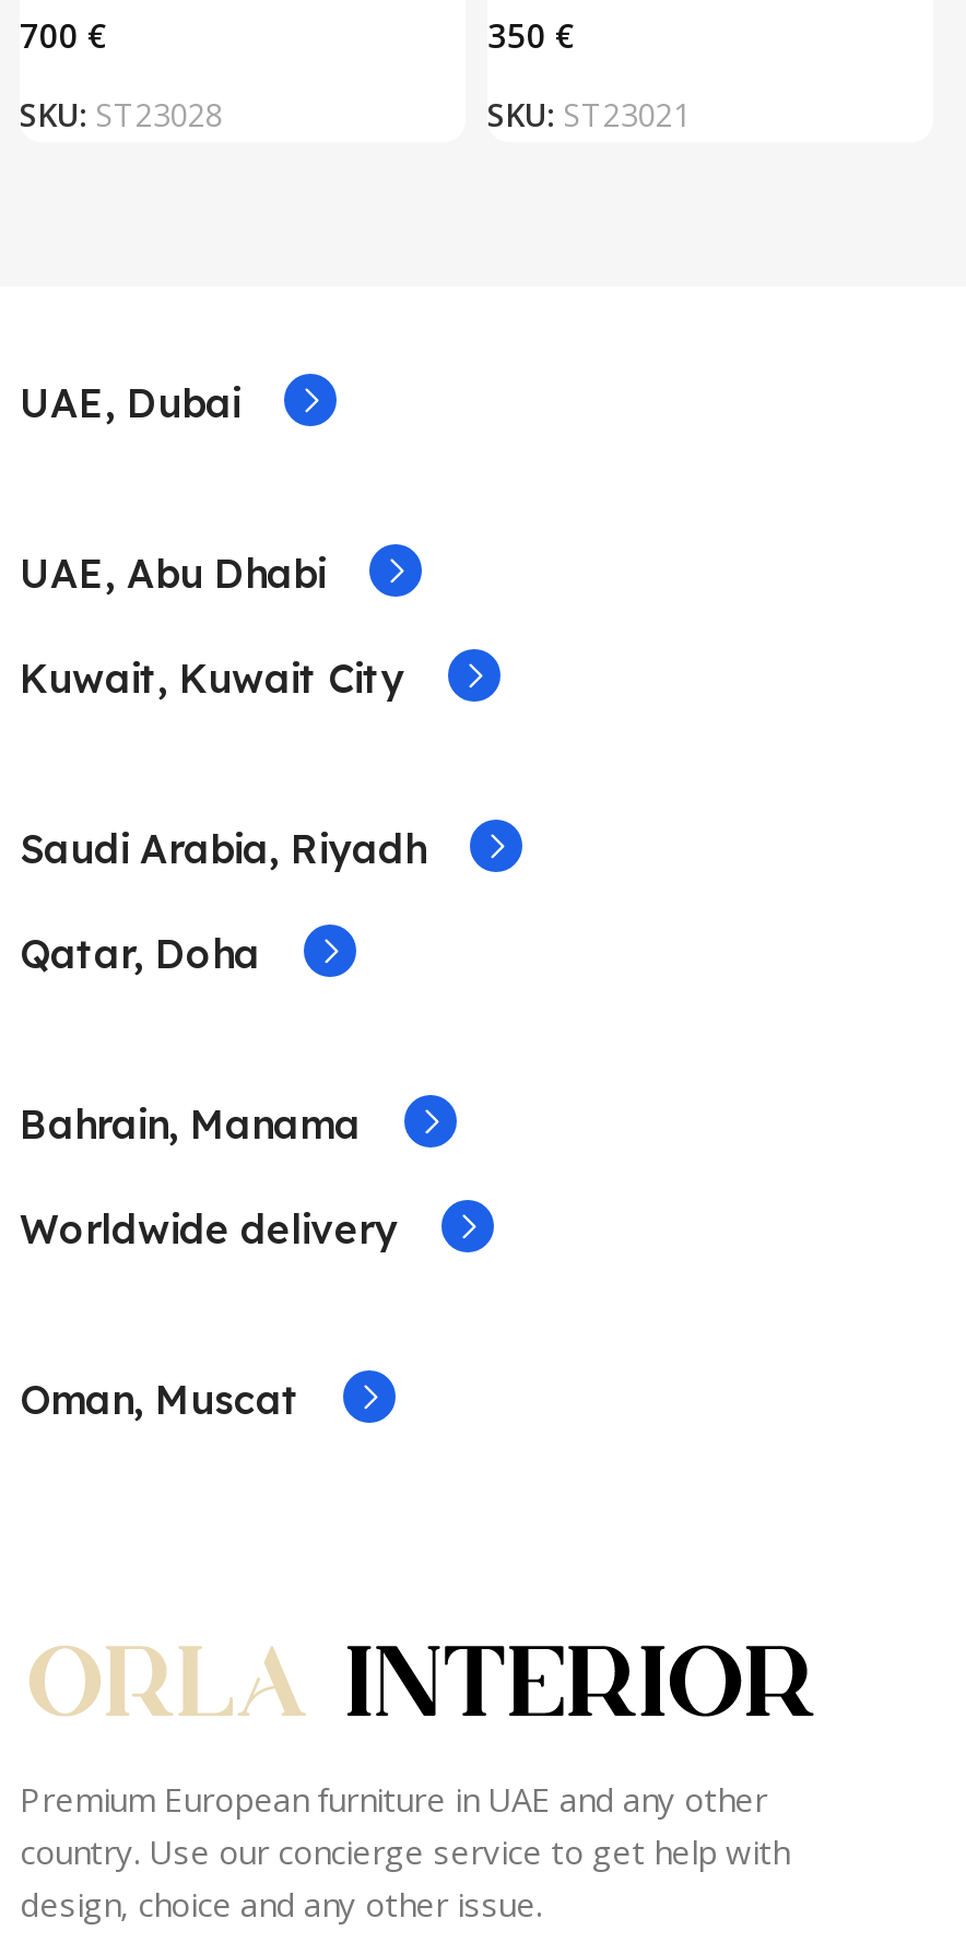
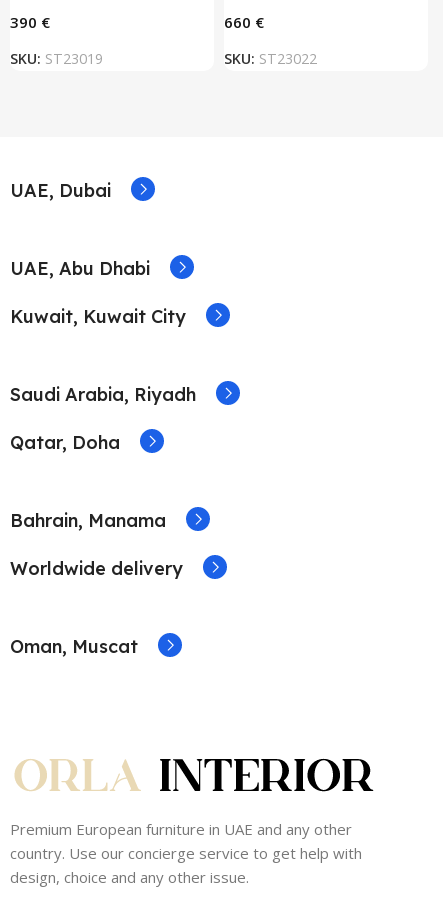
[20,93,223,134] SKU: ST23028 -> [10,48,103,67] SKU: ST23019
[487,93,691,134] SKU: ST23021 -> [224,48,317,67] SKU: ST23022

